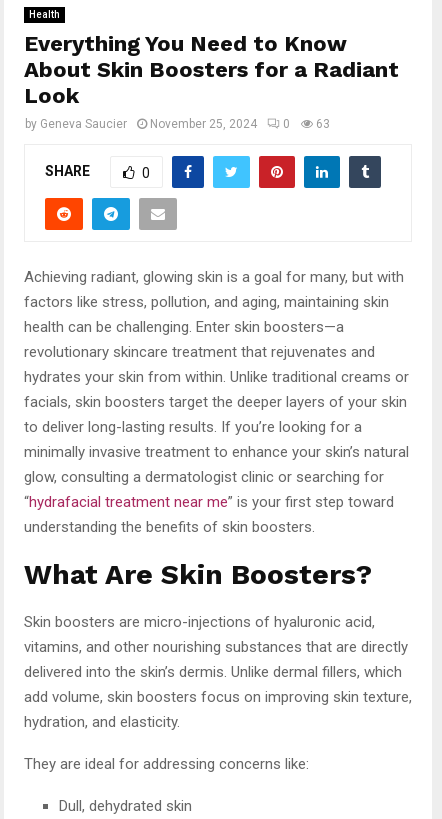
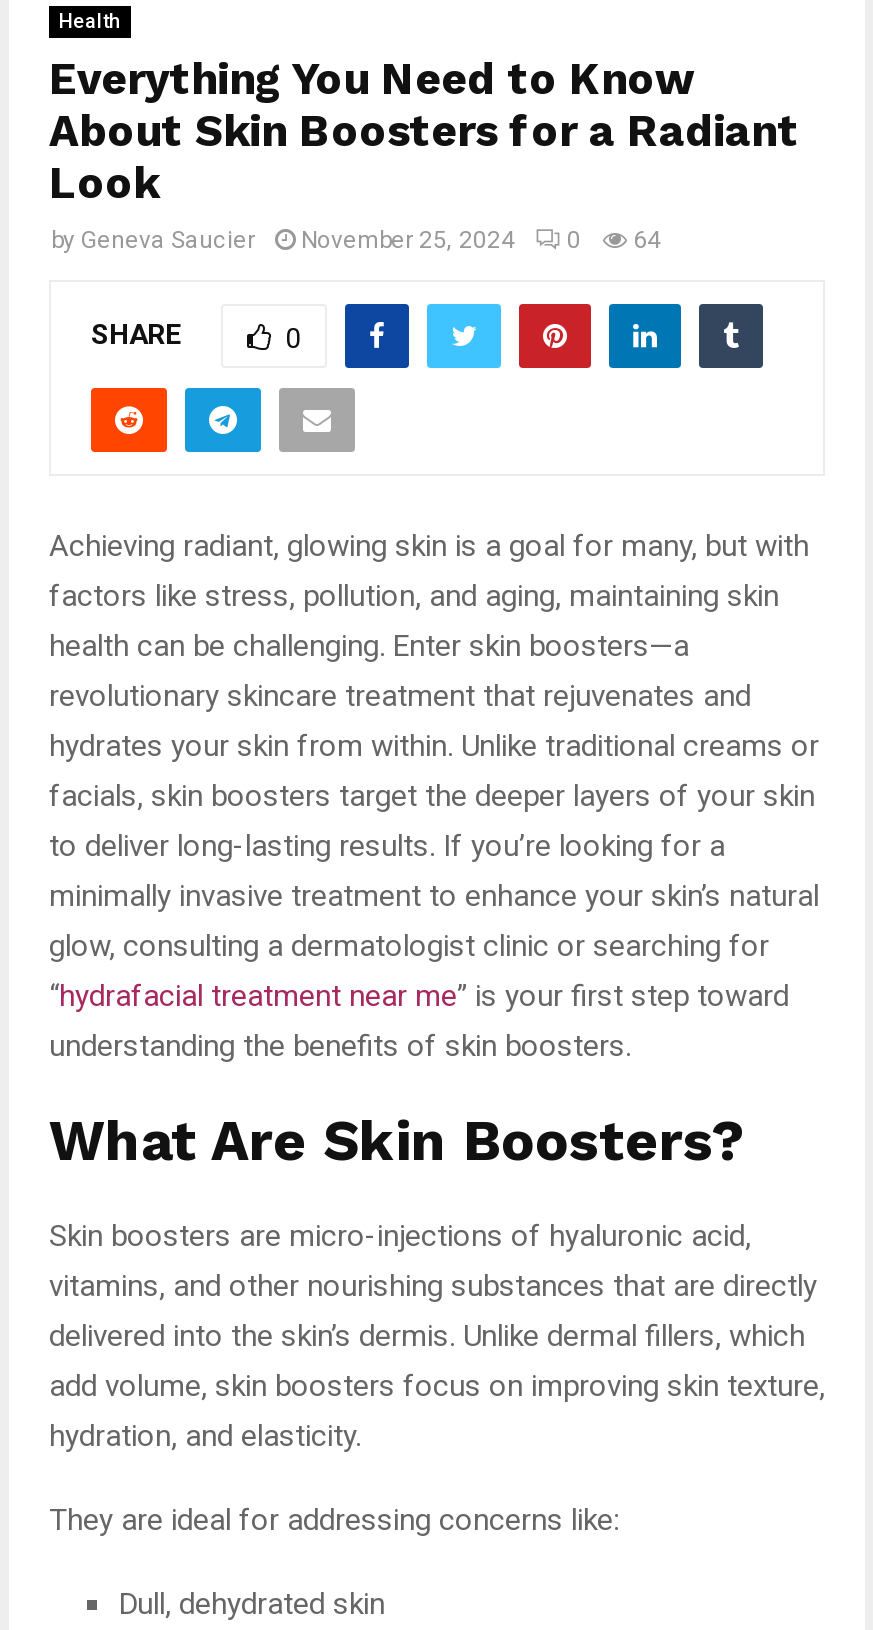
[25,117,330,131] by Geneva Saucier November 25, 2024 0 63 -> [51,226,661,254] by Geneva Saucier November 25, 2024 0 64

